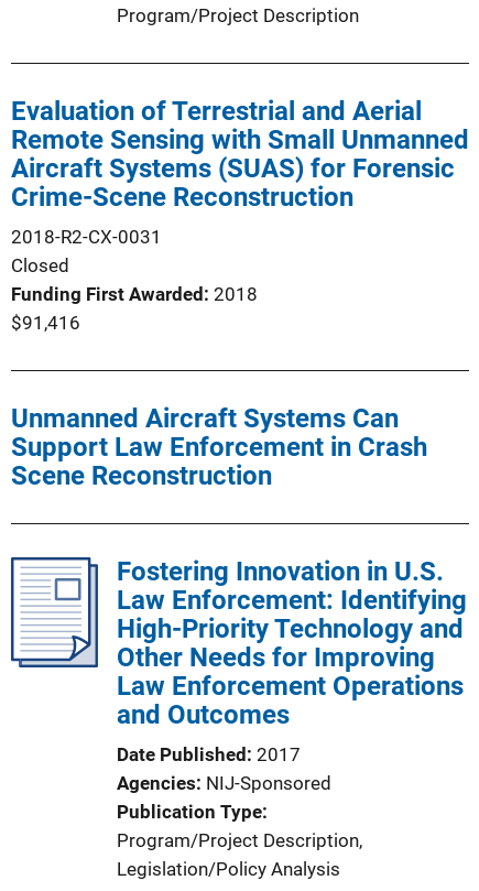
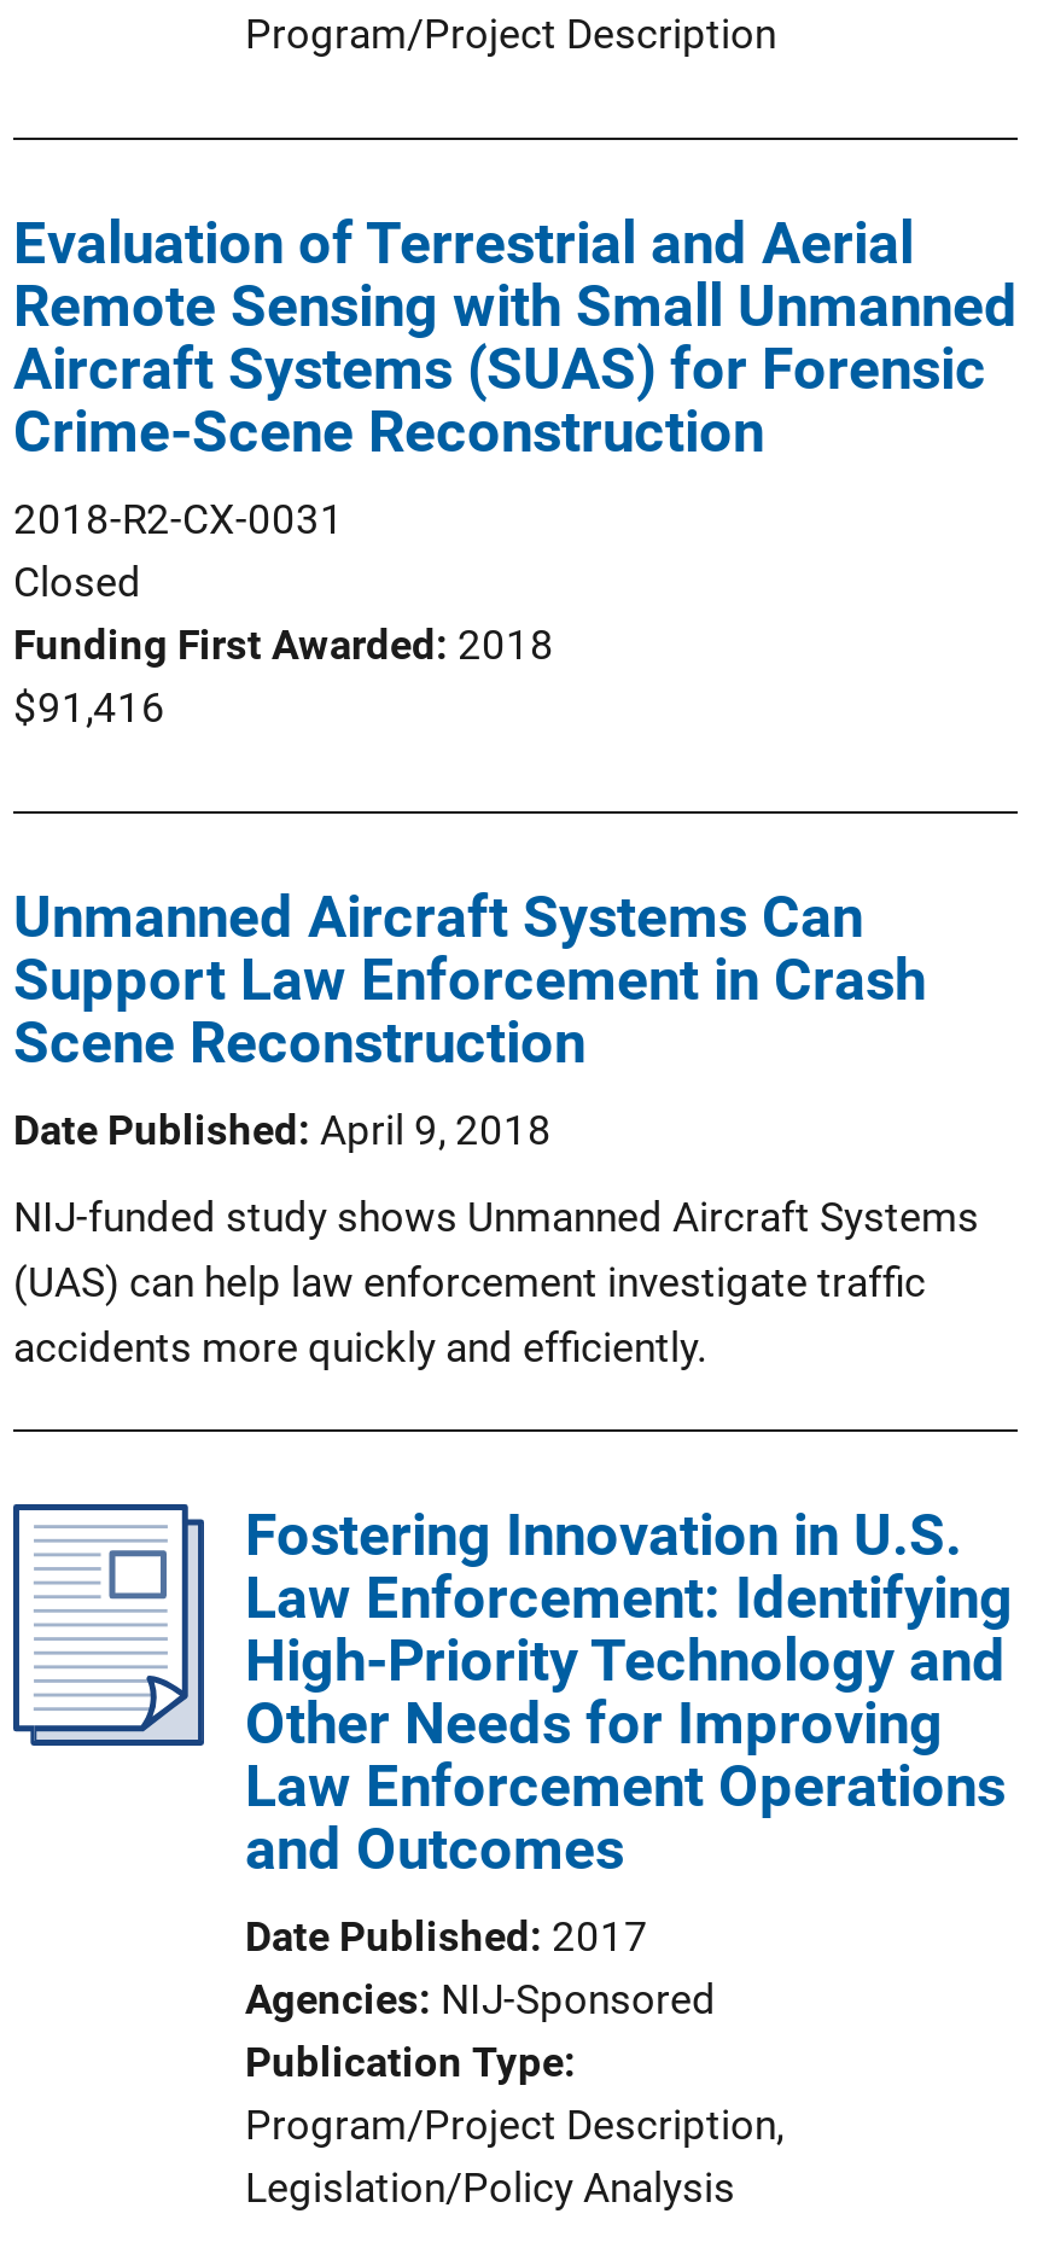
none -> [13,1106,979,1371] Date Published April 9, 2018 | NIJ-funded study shows Unmanned Aircraft Systems | (UAS) can help law enforcement investigate traffic | accidents more quickly and efficiently.

